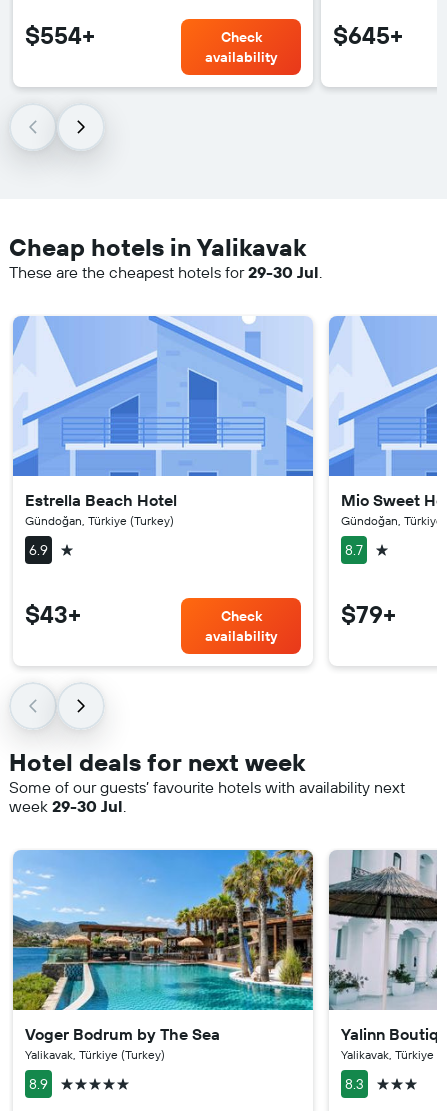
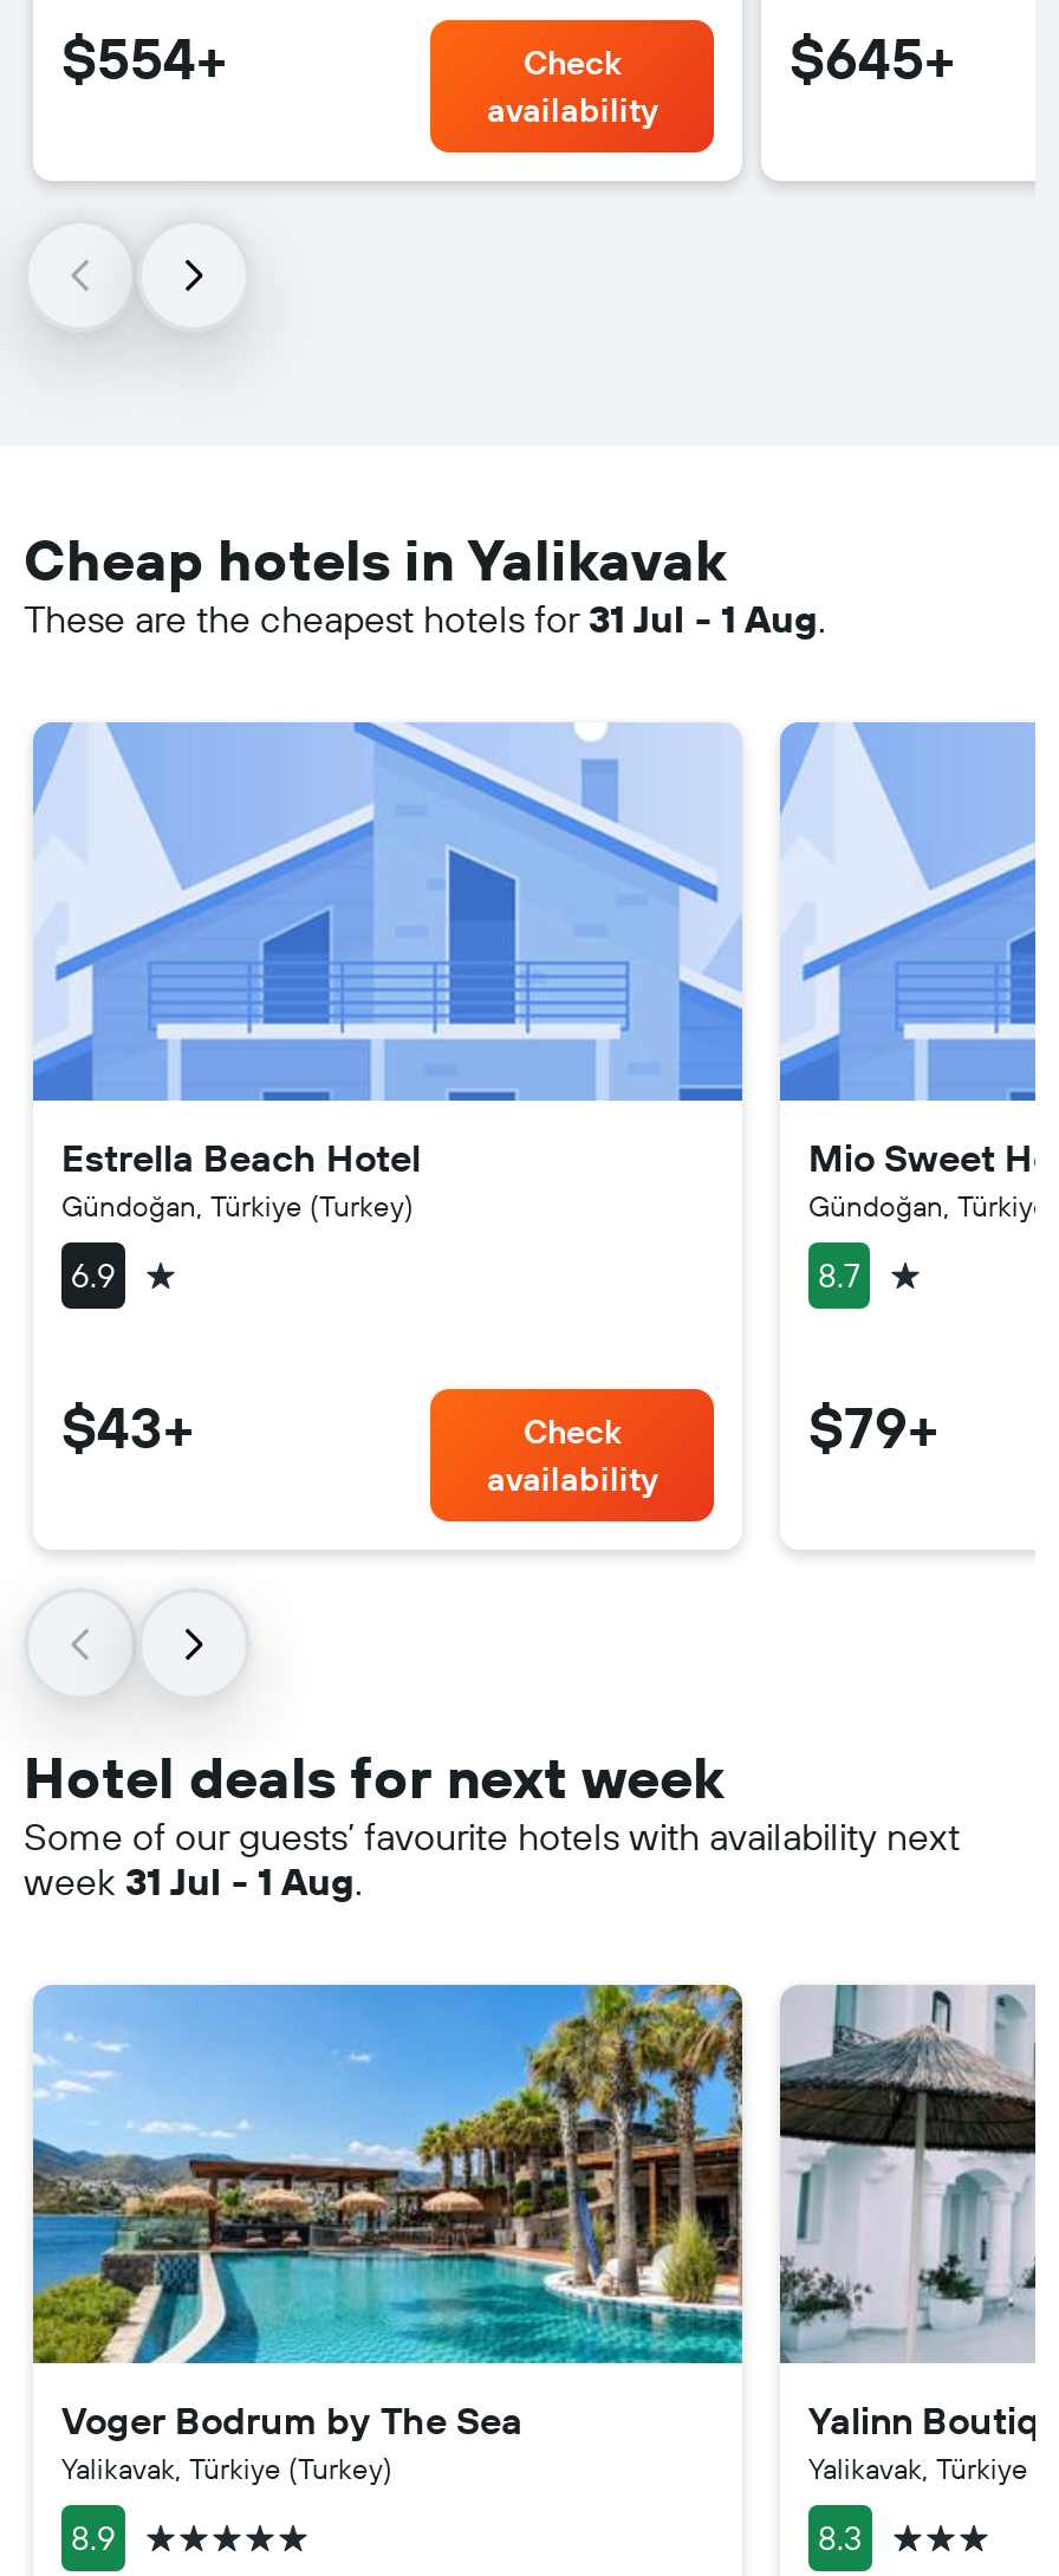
[9,262,322,282] These are the cheapest hotels for 29-30 Jul. -> [24,595,825,642] These are the cheapest hotels for 31 Jul - 1 Aug.
[9,796,126,816] week 29-30 Jul. -> [24,1857,362,1905] week 31 Jul - 1 Aug.

